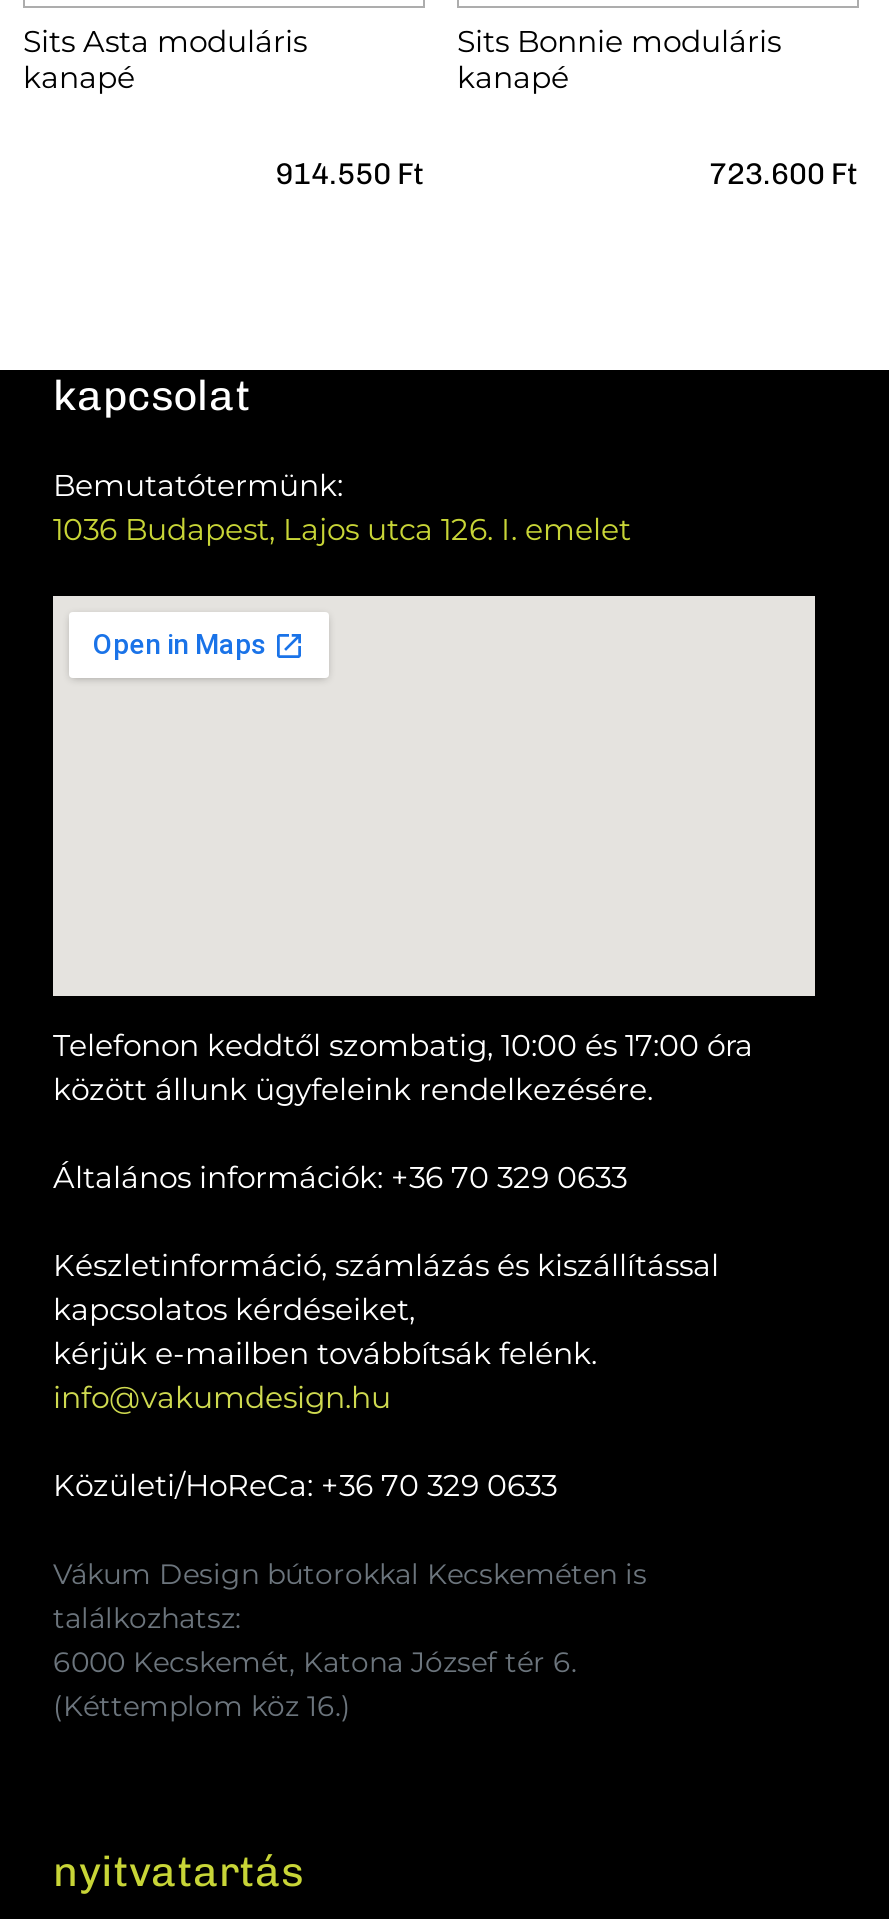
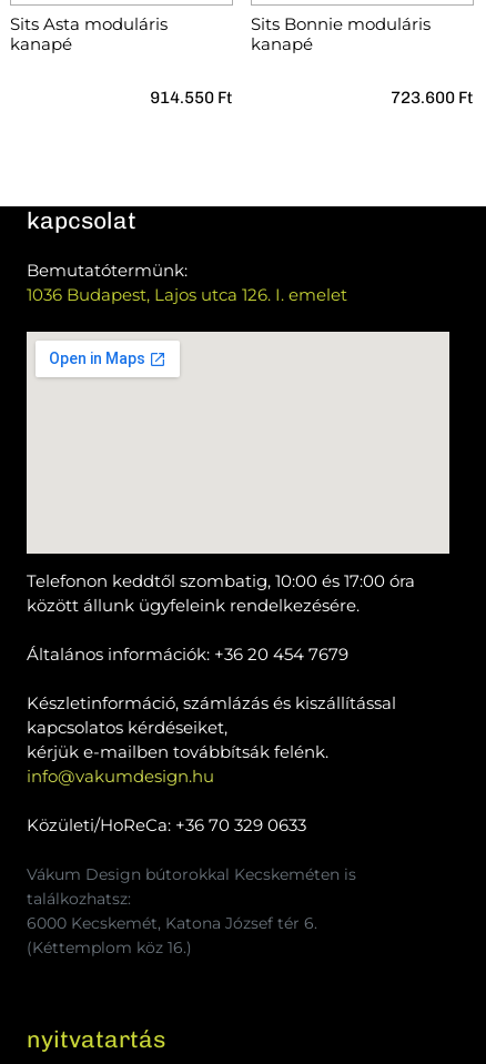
[53,1157,627,1195] Általános információk: +36 70 329 0633 -> [27,643,348,664] Általános információk: +36 20 454 7679

